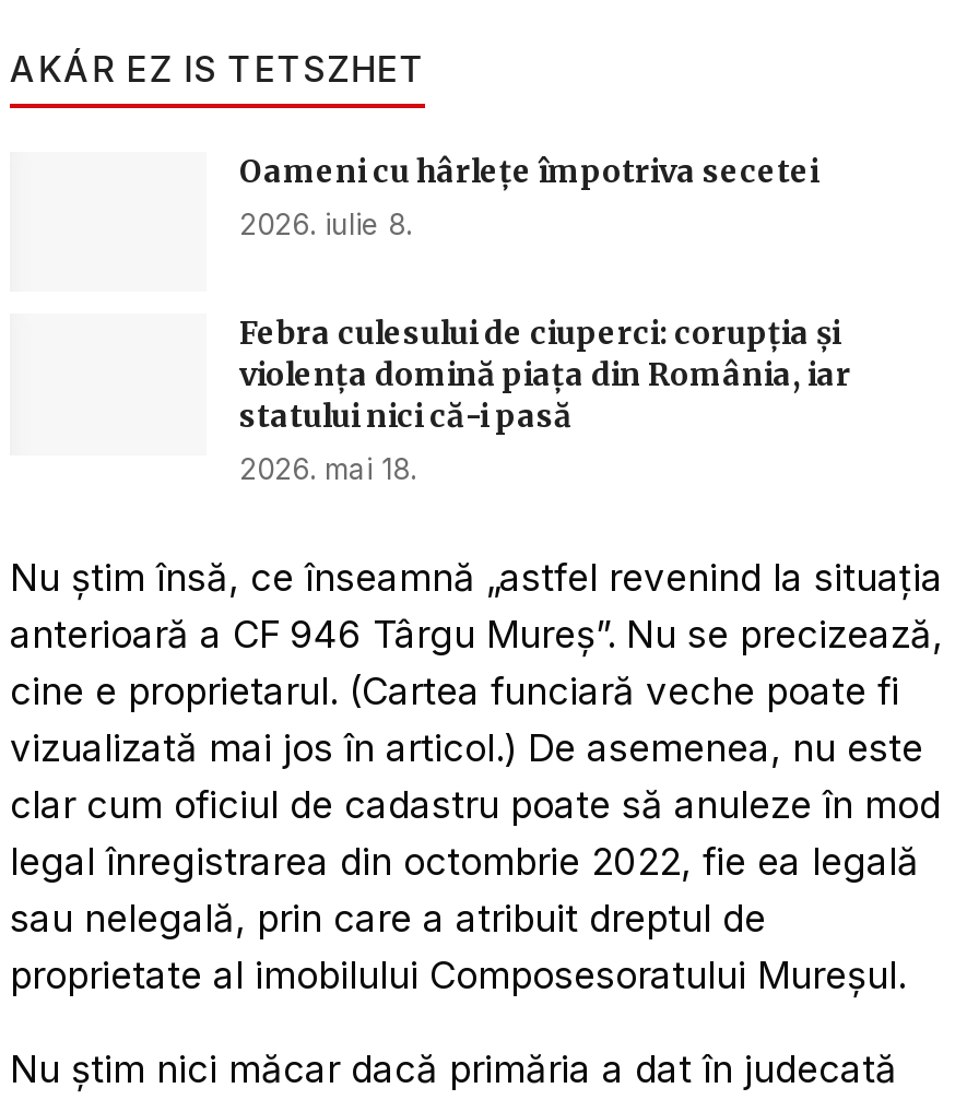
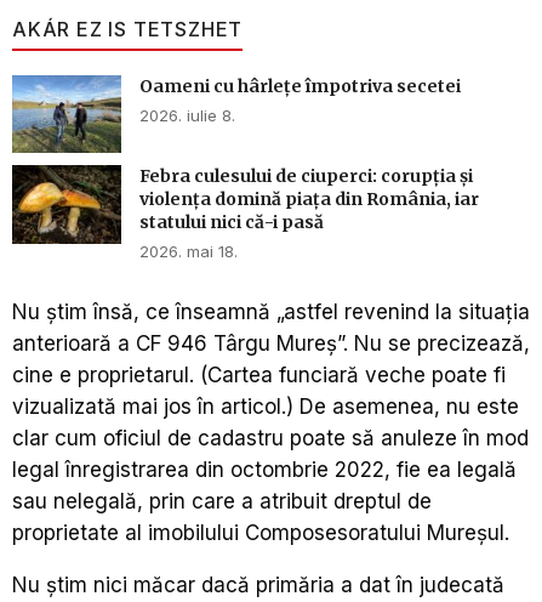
none -> [11,74,122,154] [image]
none -> [11,164,122,245] [image]

